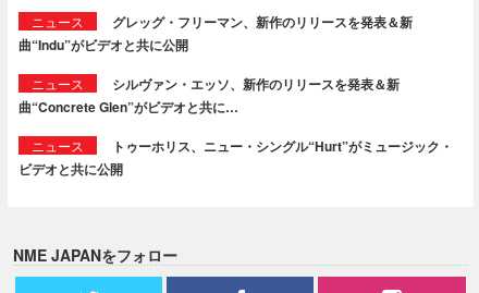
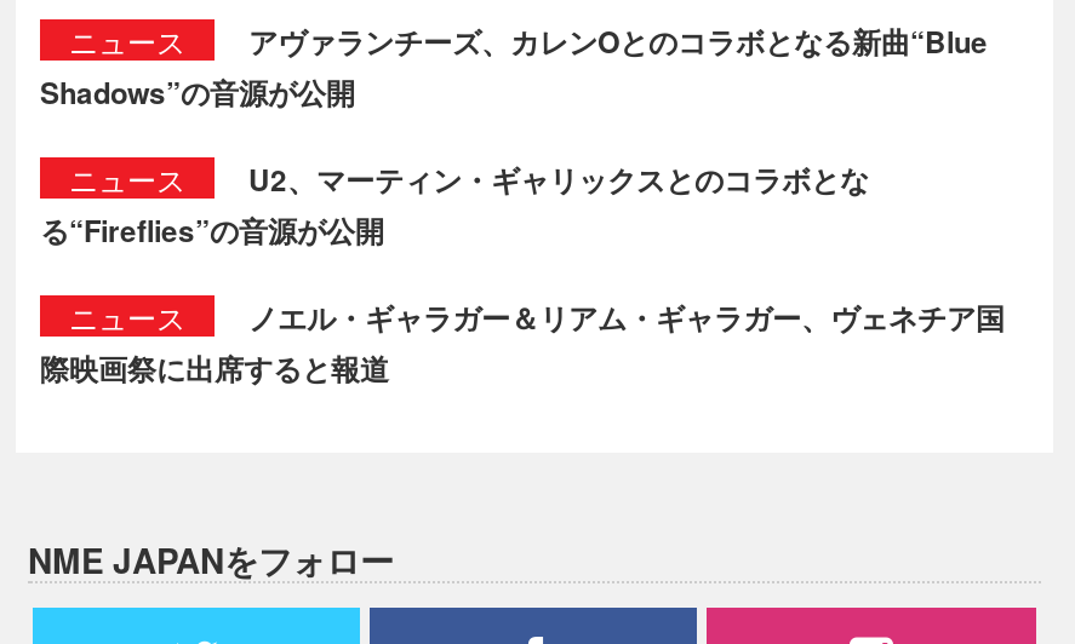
[19,11,413,54] グレッグ・フリーマン、新作のリリースを発表＆新 | 曲“Indu”がビデオと共に公開 -> [40,18,988,113] アヴァランチーズ、カレンOとのコラボとなる新曲“Blue | Shadows”の音源が公開
[19,74,400,116] シルヴァン・エッソ、新作のリリースを発表＆新 | 曲“Concrete Glen”がビデオと共に… -> [40,156,869,251] U2、マーティン・ギャリックスとのコラボとな | る“Fireflies”の音源が公開
[19,136,453,178] トゥーホリス、ニュー・シングル“Hurt”がミュージック・ | ビデオと共に公開 -> [40,294,1005,389] ノエル・ギャラガー＆リアム・ギャラガー、ヴェネチア国 | 際映画祭に出席すると報道

